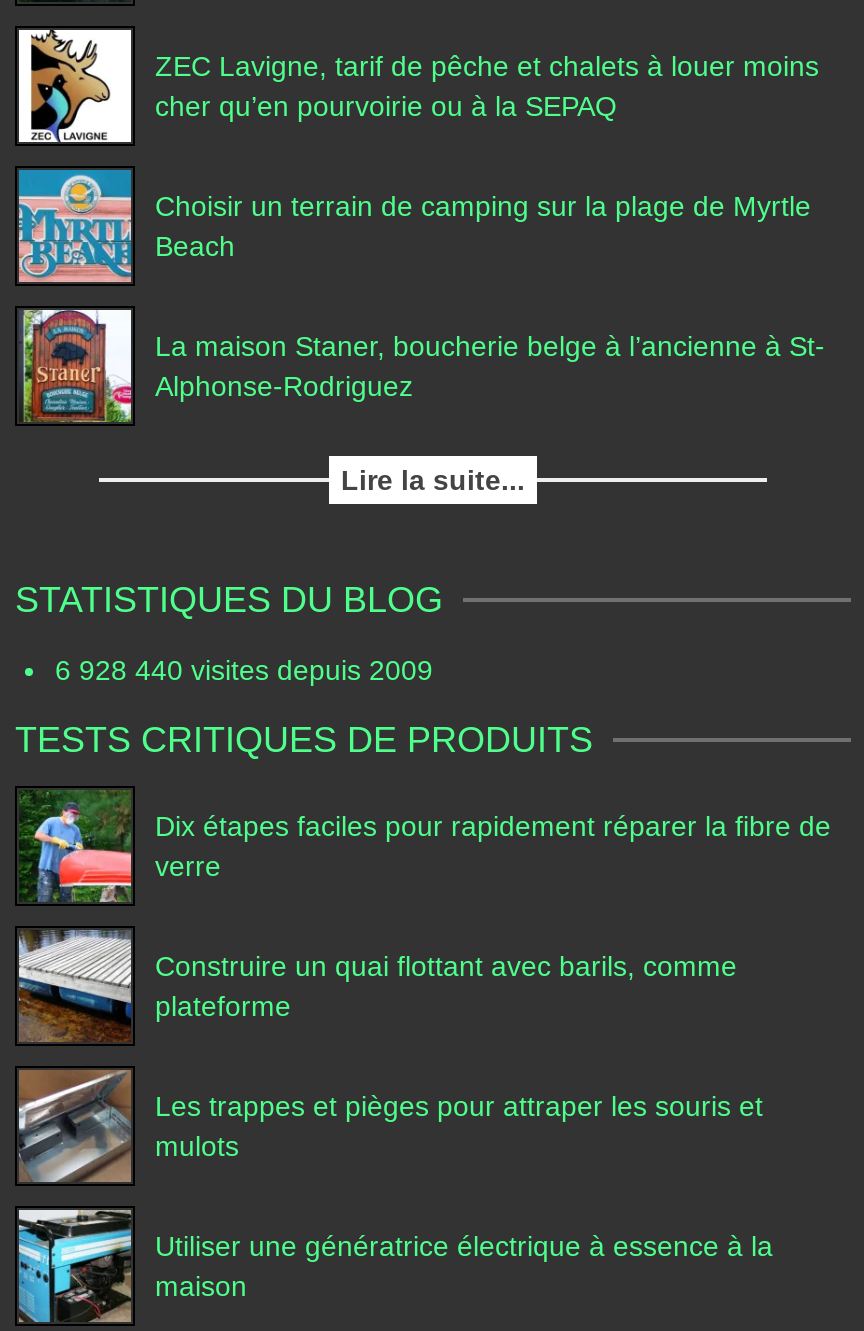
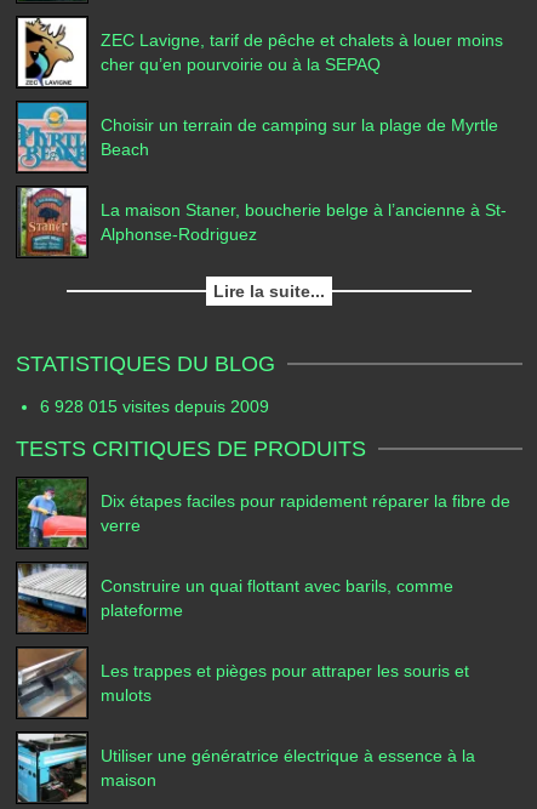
[55,654,433,686] 6 928 440 visites depuis 2009 -> [40,397,269,416] 6 928 015 visites depuis 2009

